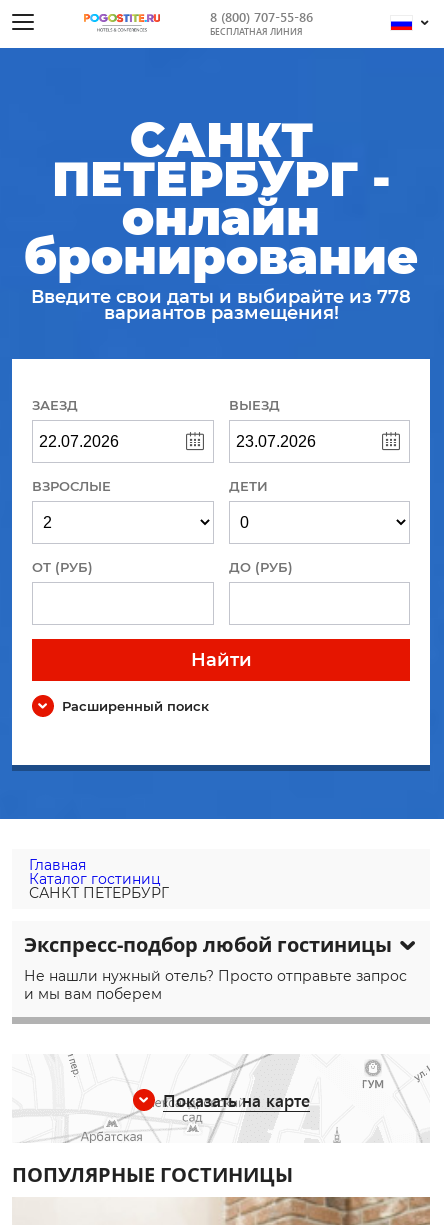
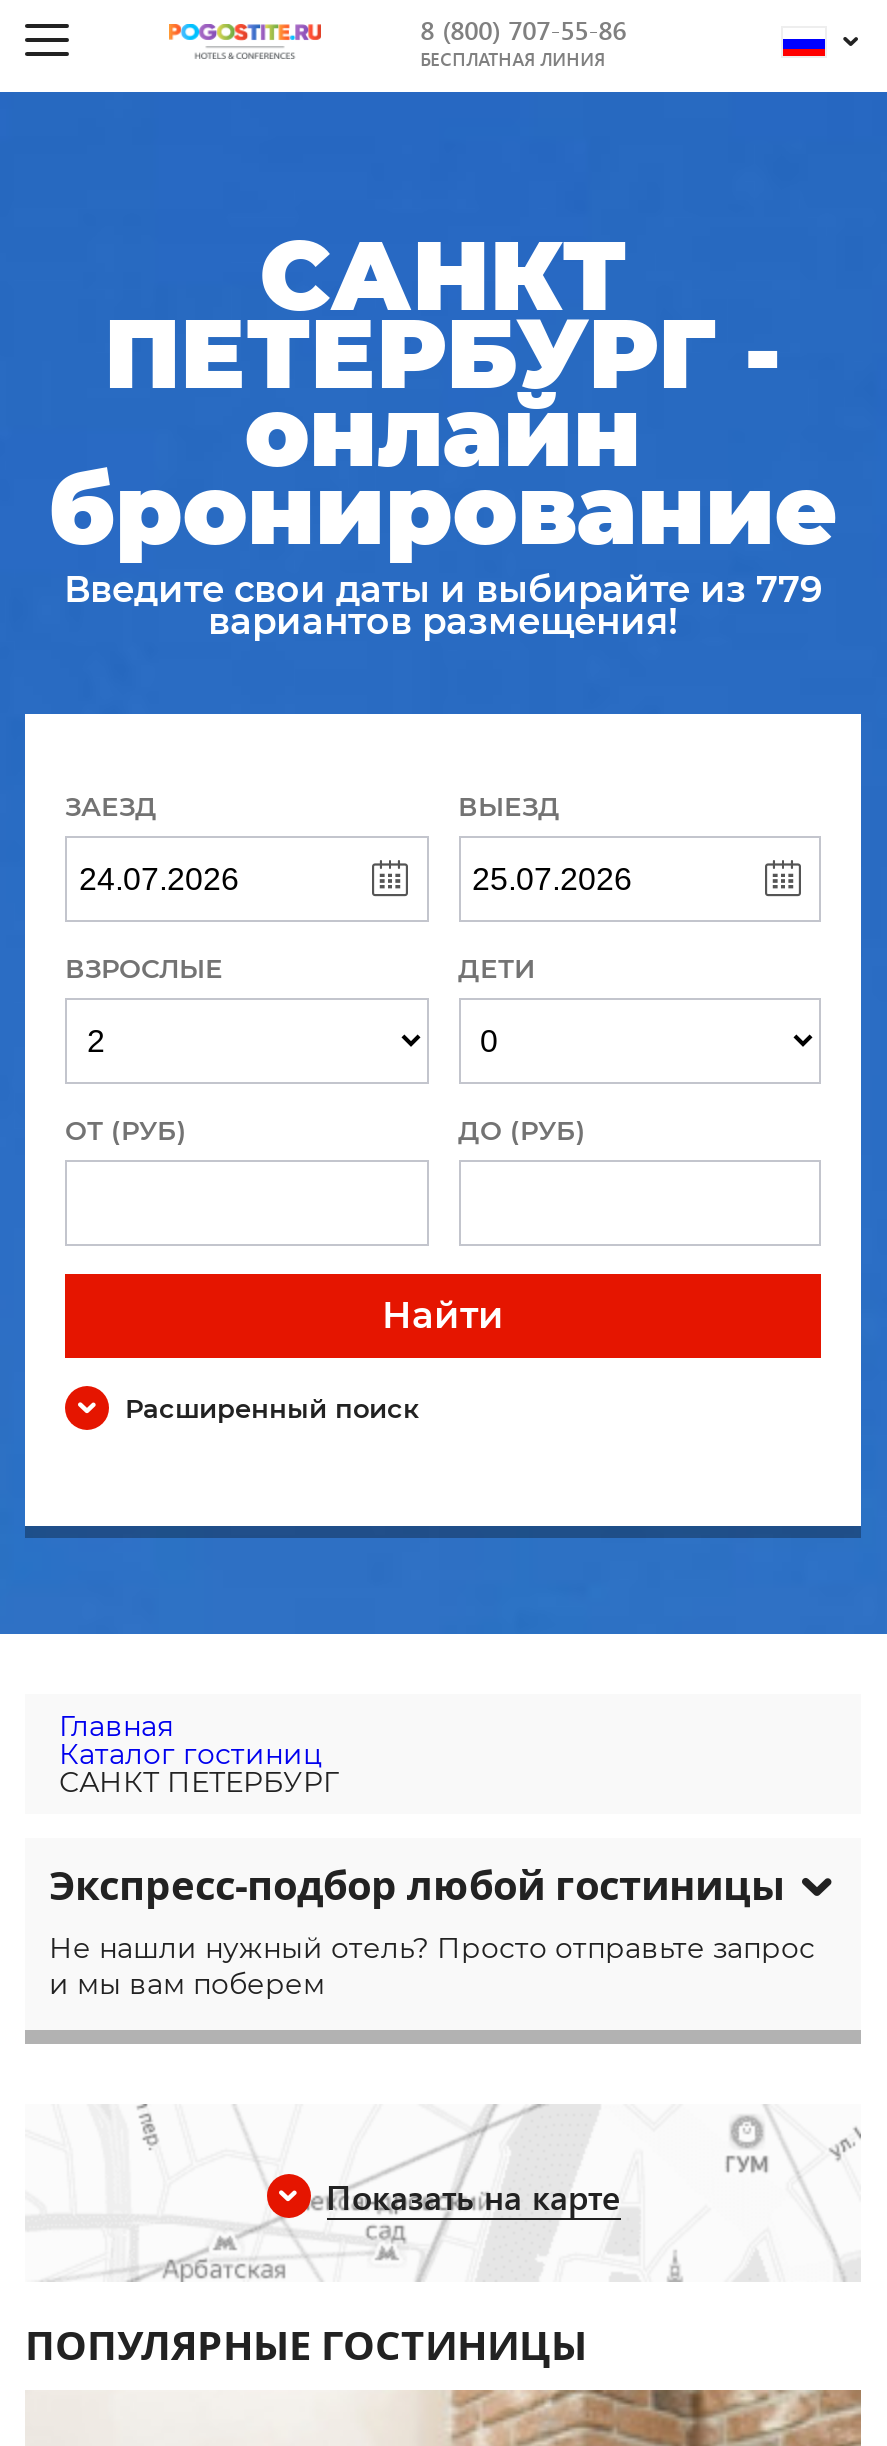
[31,286,411,308] Введите свои даты и выбирайте из 778 -> [64,568,822,612] Введите свои даты и выбирайте из 779

